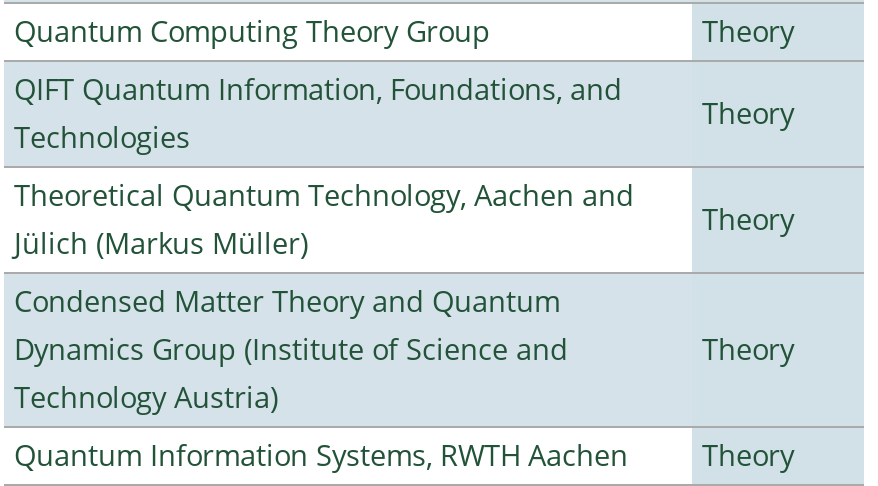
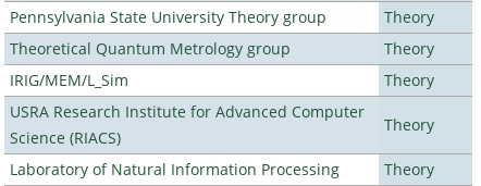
[14,12,490,50] Quantum Computing Theory Group -> [10,7,326,27] Pennsylvania State University Theory group
[14,70,622,156] QIFT Quantum Information, Foundations, and | Technologies -> [10,38,291,59] Theoretical Quantum Metrology group
[14,176,634,262] Theoretical Quantum Technology, Aachen and | Jülich (Markus Müller) -> [10,70,128,90] IRIG/MEM/L_Sim
[14,282,568,416] Condensed Matter Theory and Quantum | Dynamics Group (Institute of Science and | Technology Austria) -> [10,101,365,148] USRA Research Institute for Advanced Computer | Science (RIACS)
[14,436,628,474] Quantum Information Systems, RWTH Aachen -> [10,159,340,179] Laboratory of Natural Information Processing

